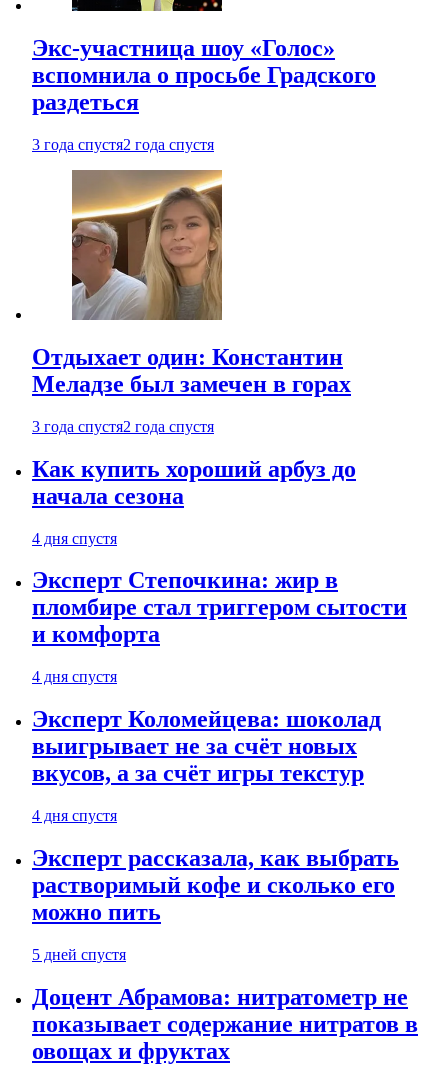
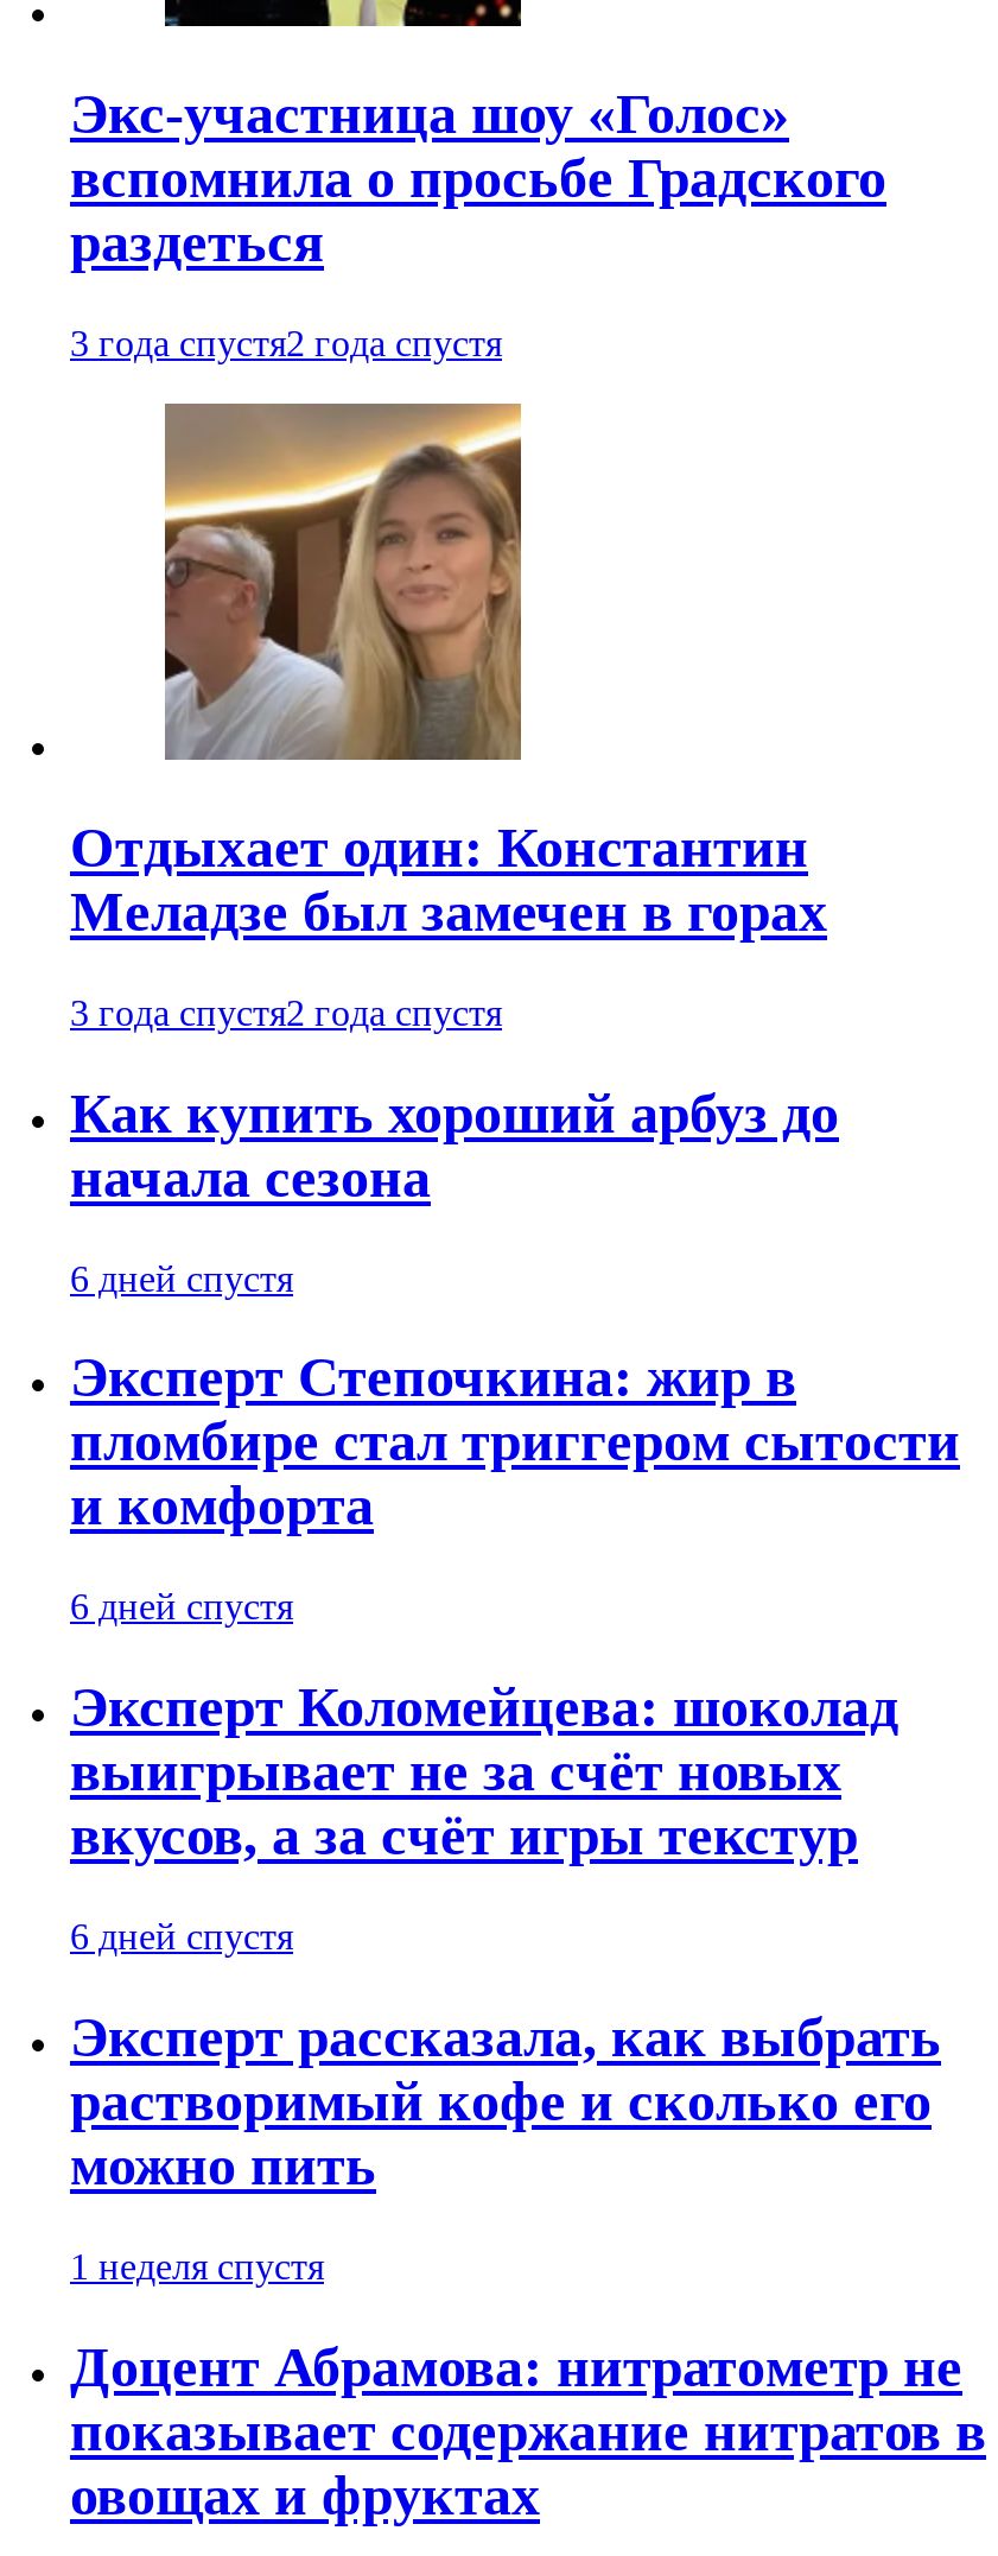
[32,530,117,547] 4 дня спустя -> [70,1257,293,1298] 6 дней спустя
[32,668,117,685] 4 дня спустя -> [70,1587,293,1627] 6 дней спустя
[32,807,117,824] 4 дня спустя -> [70,1917,293,1957] 6 дней спустя
[32,946,126,963] 5 дней спустя -> [70,2246,324,2287] 1 неделя спустя

